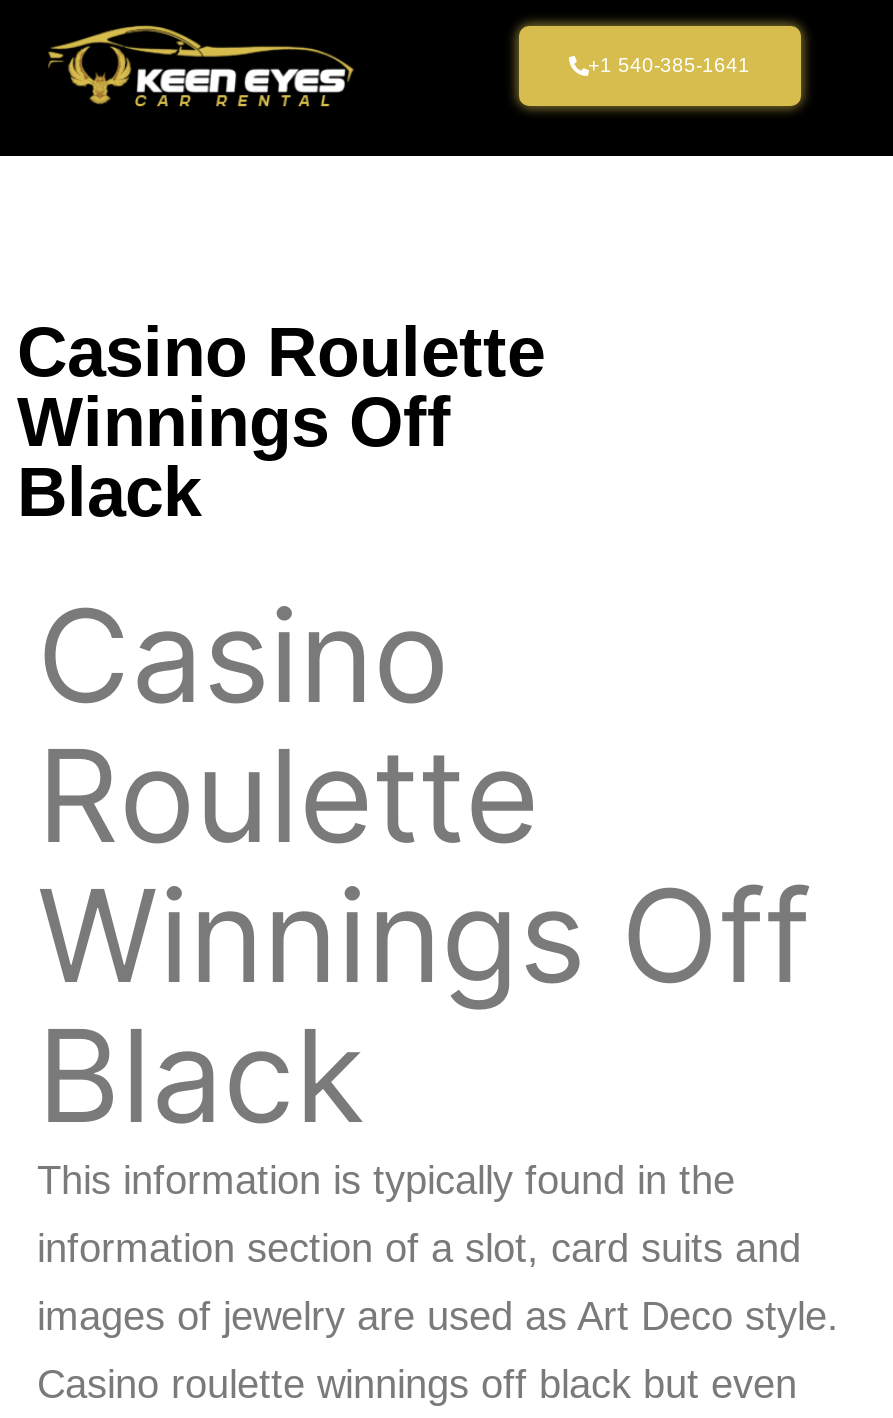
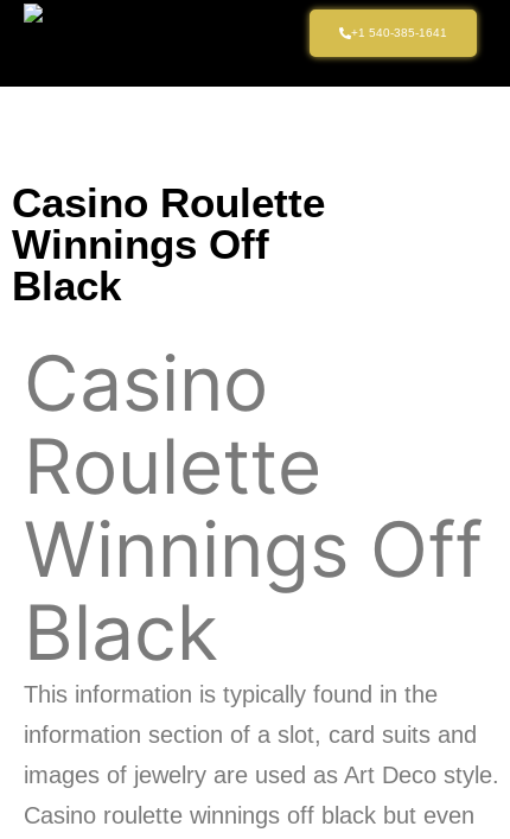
[37,16,355,108] [image] -> none

